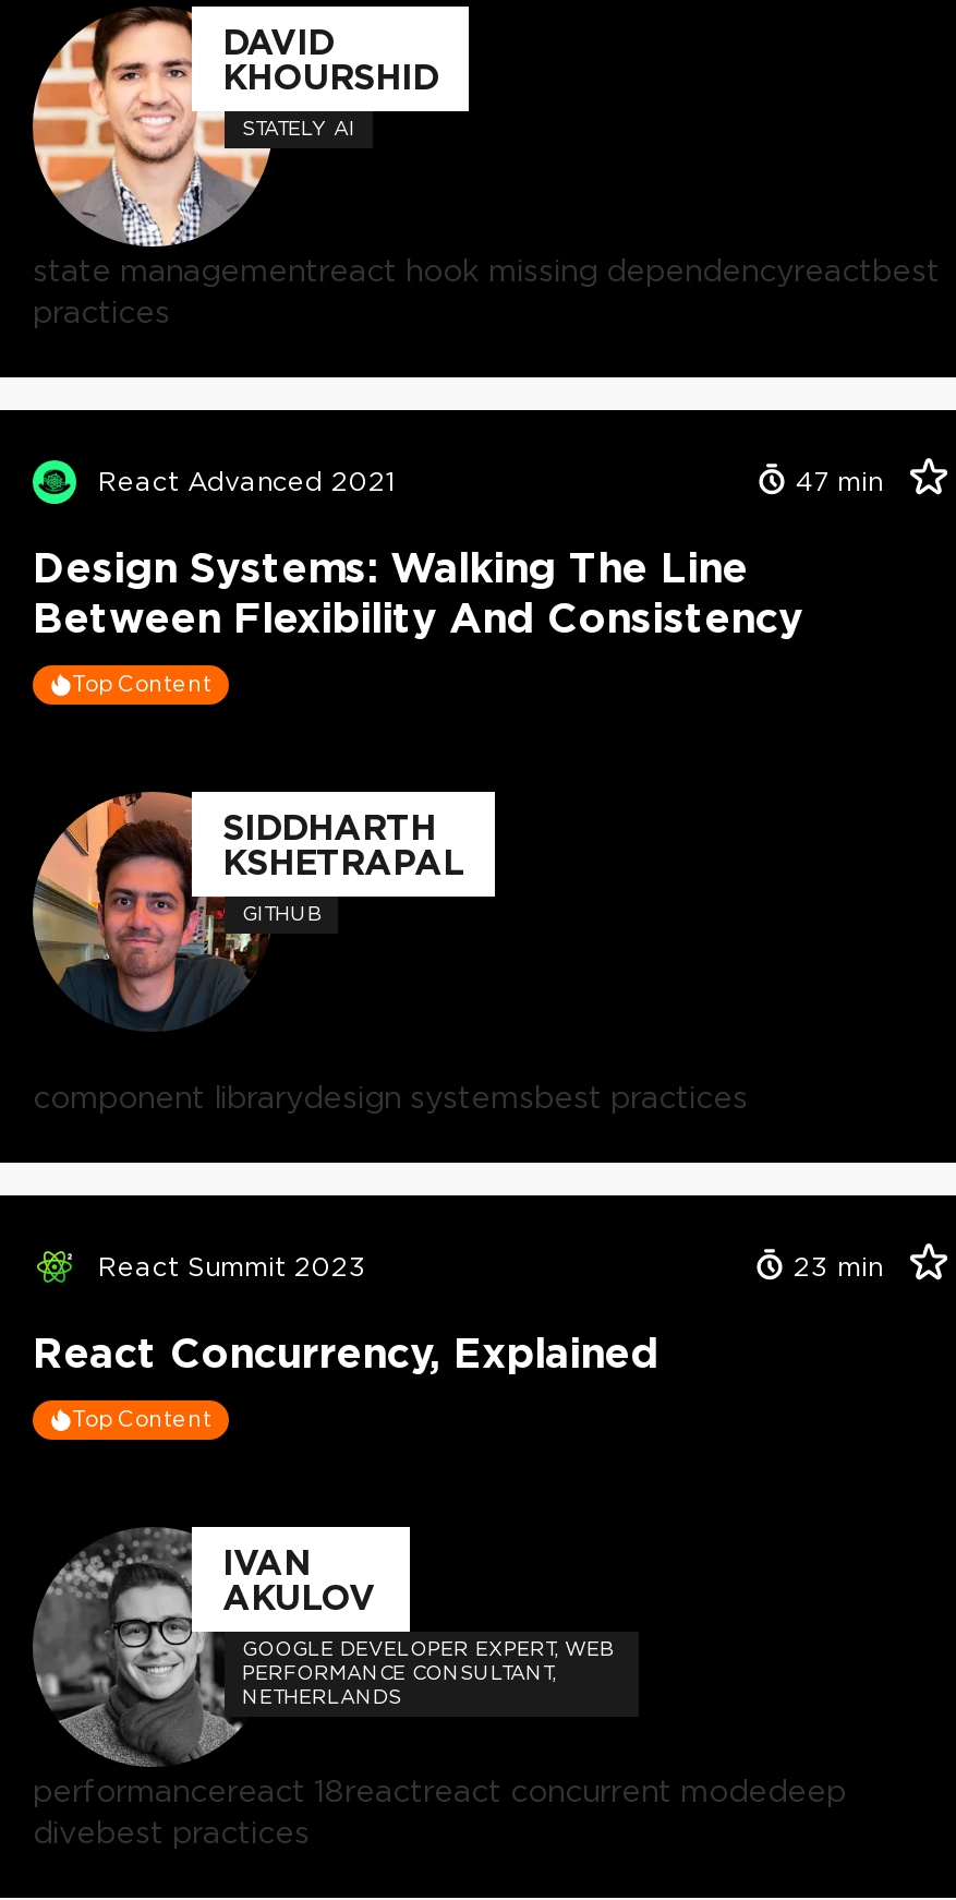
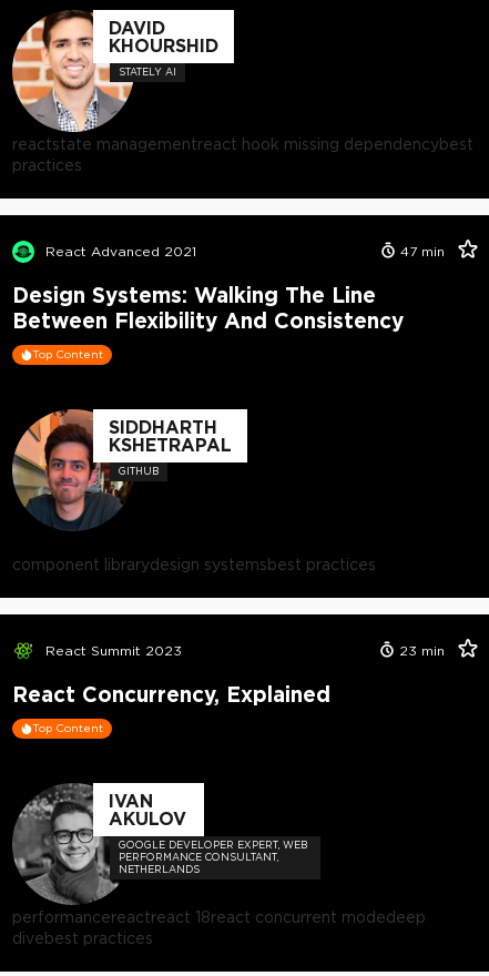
[33,252,940,287] state managementreact hook missing dependencyreactbest -> [12,135,473,152] reactstate managementreact hook missing dependencybest
[33,1772,846,1807] performancereact 18reactreact concurrent modedeep -> [12,908,426,926] performancereactreact 18react concurrent modedeep

